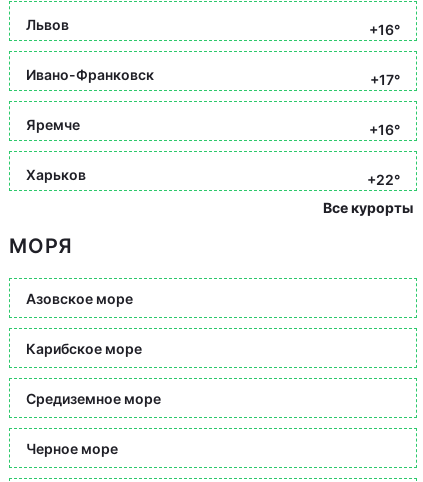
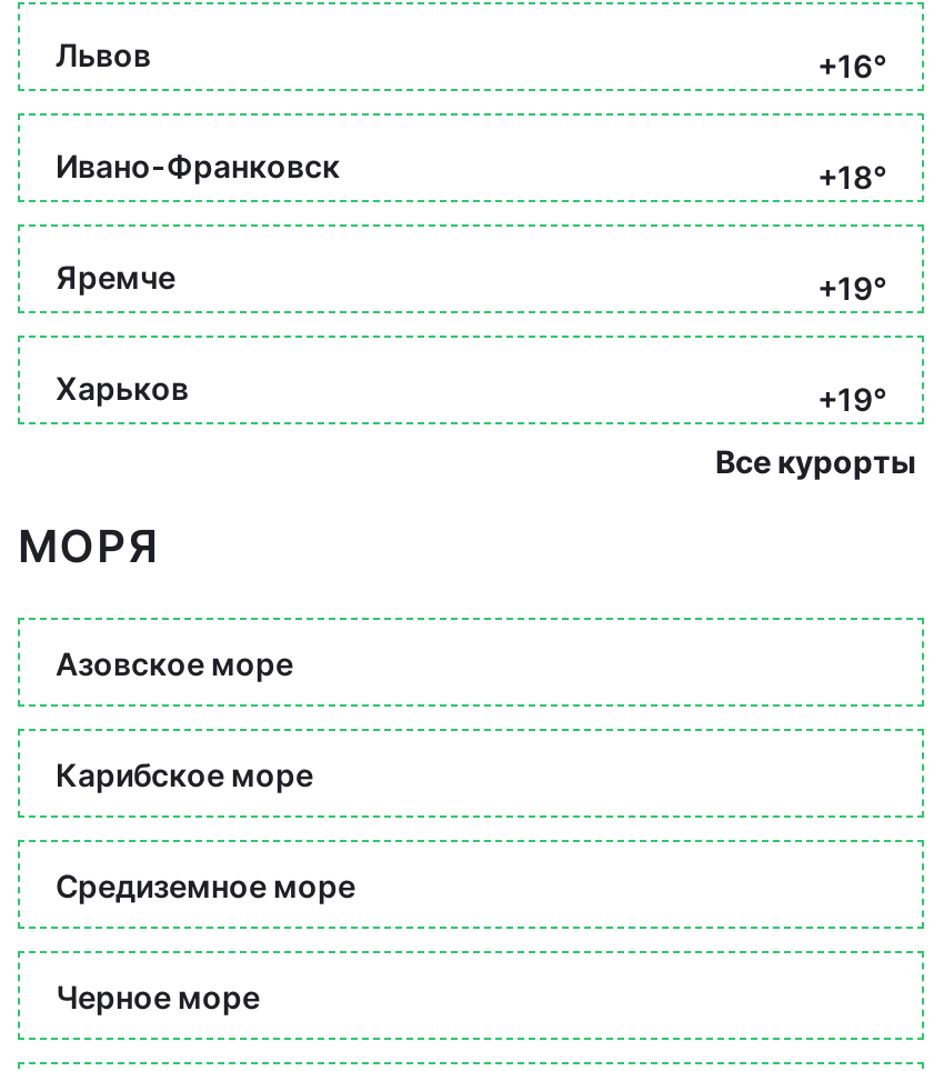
[370,71,400,88] +17° -> [817,158,886,196] +18°
[369,121,400,138] +16° -> [817,269,886,307] +19°
[367,171,400,188] +22° -> [817,380,886,418] +19°

